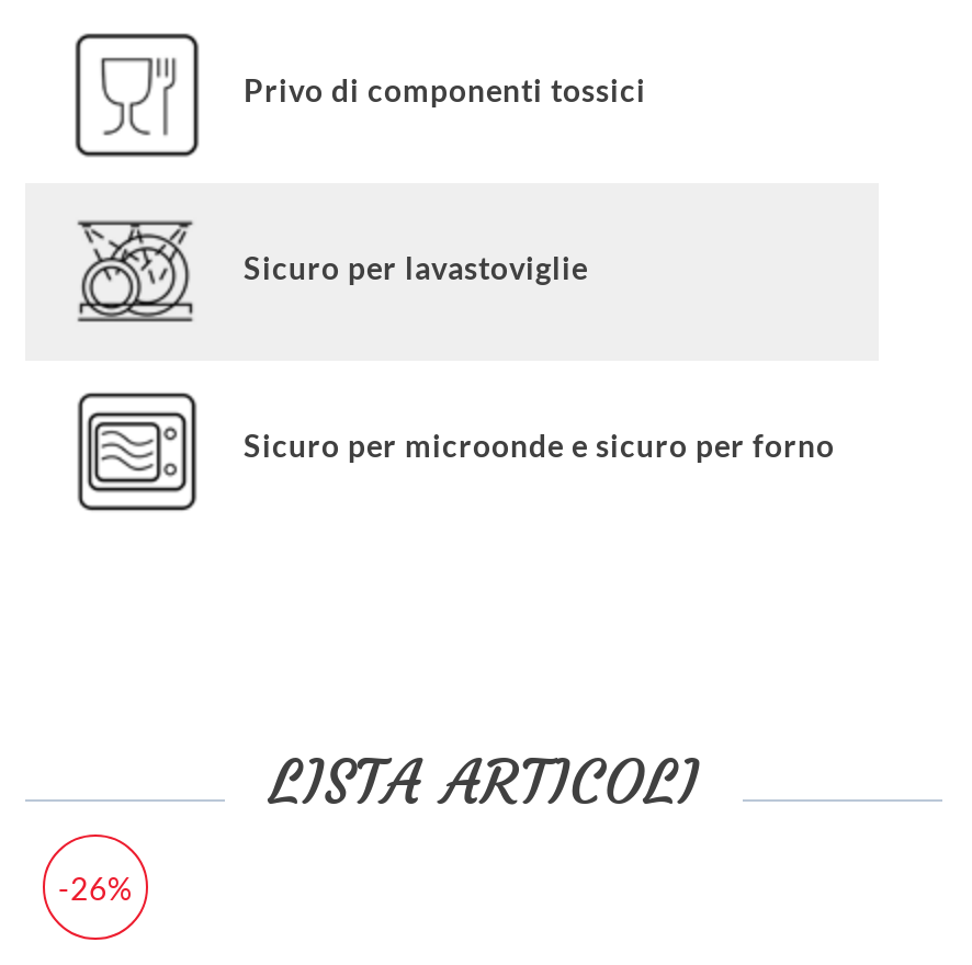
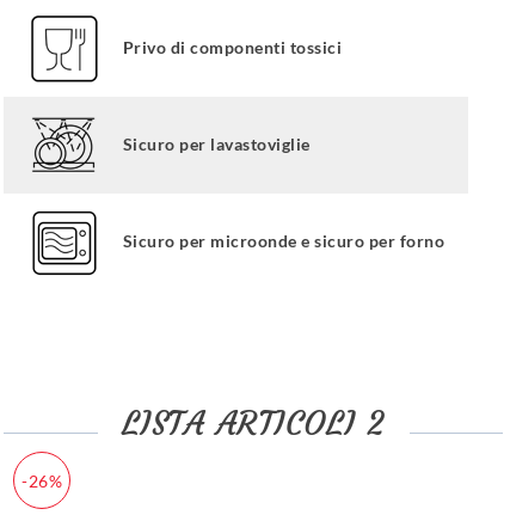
[269,746,699,822] LISTA ARTICOLI -> [121,403,385,445] LISTA ARTICOLI 2

